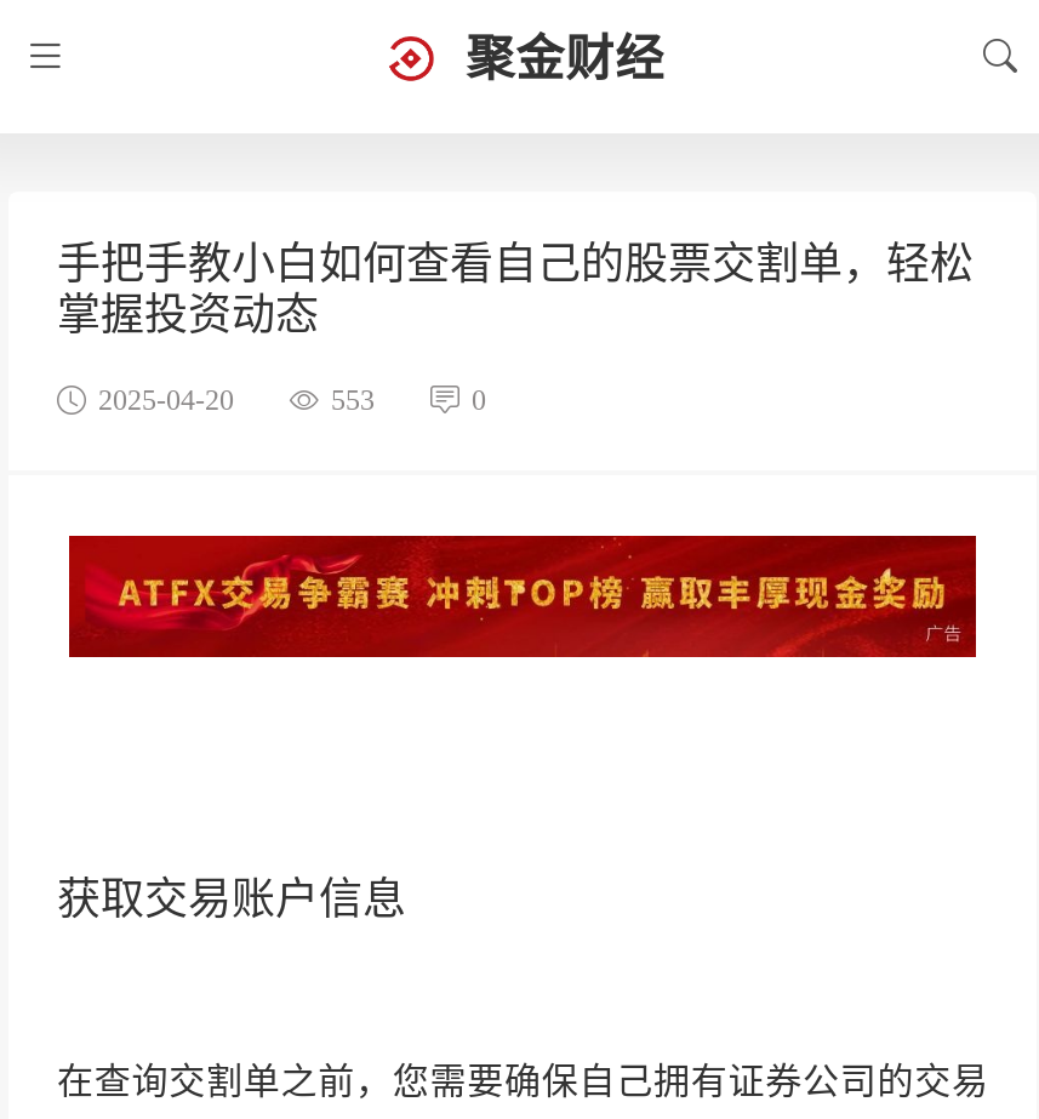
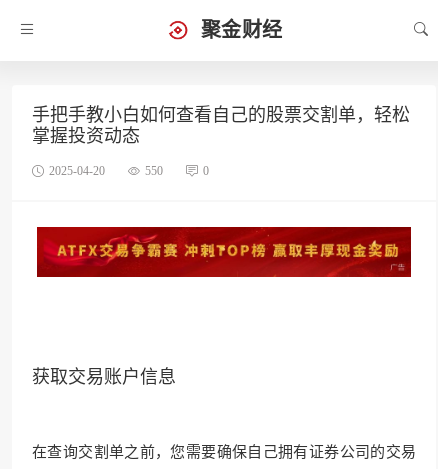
[331,383,375,417] 553 -> [145,164,163,178] 550

